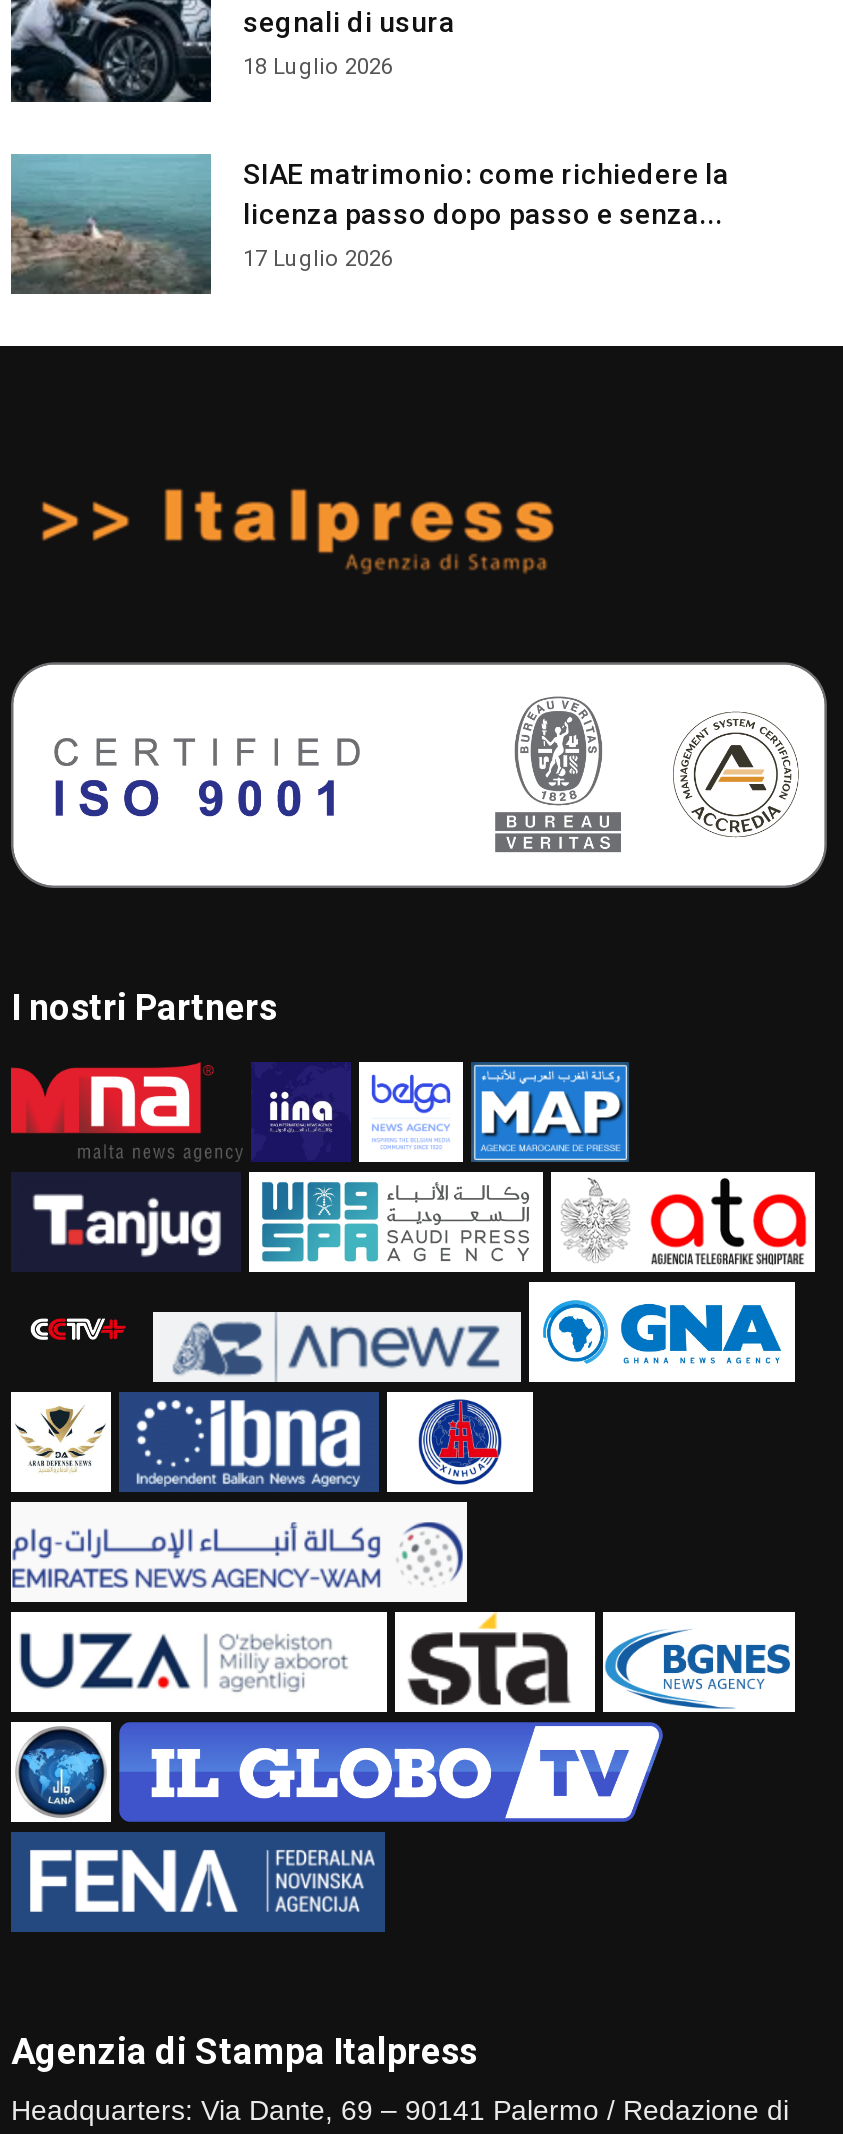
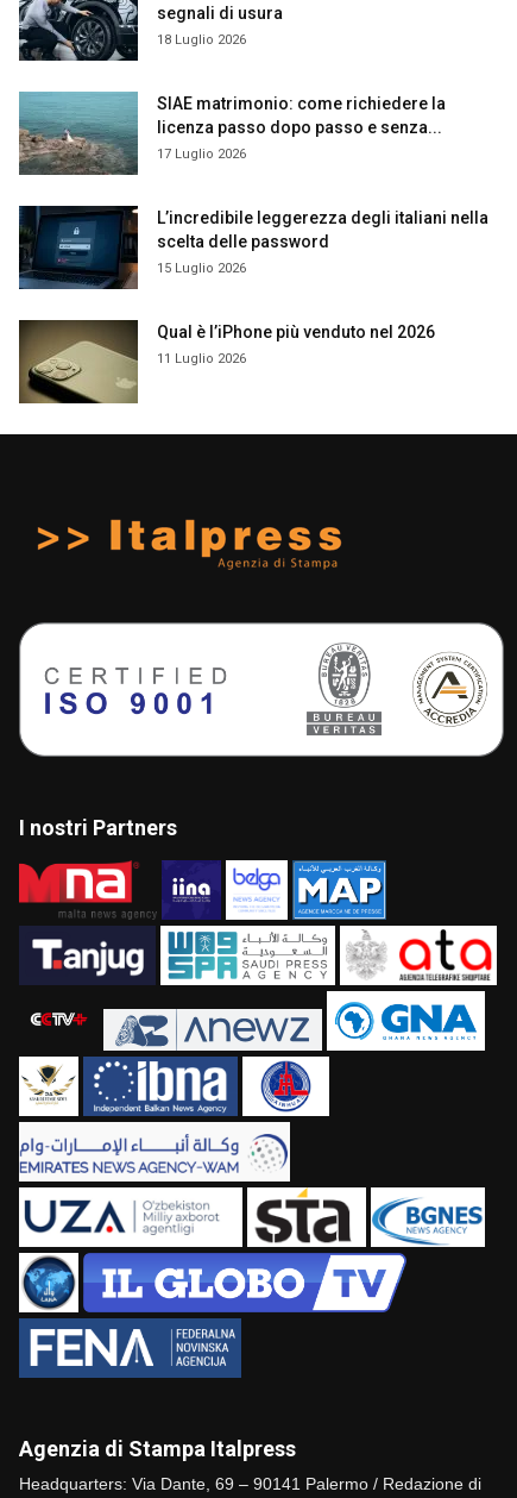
none -> [18,206,488,366] [image] | L’incredibile leggerezza degli italiani nella | scelta delle password | 15 Luglio 2026 | Qual è l’iPhone più venduto nel 2026 | 11 Luglio 2026
none -> [18,319,139,403] [image]

